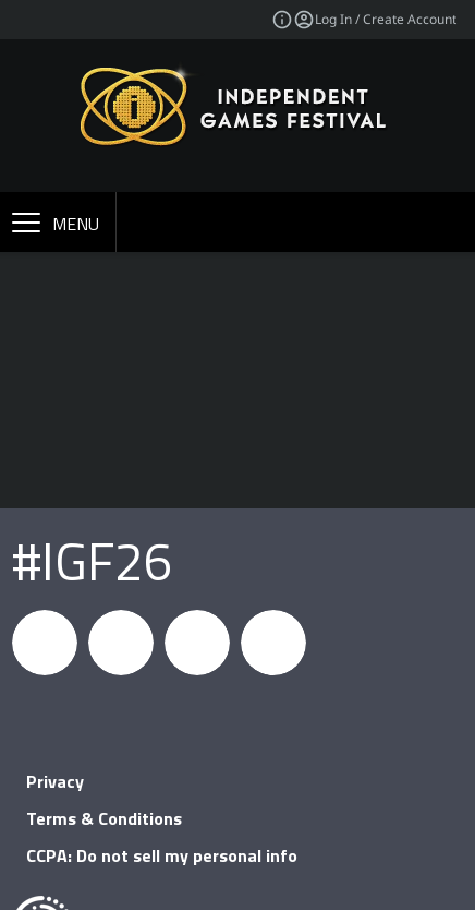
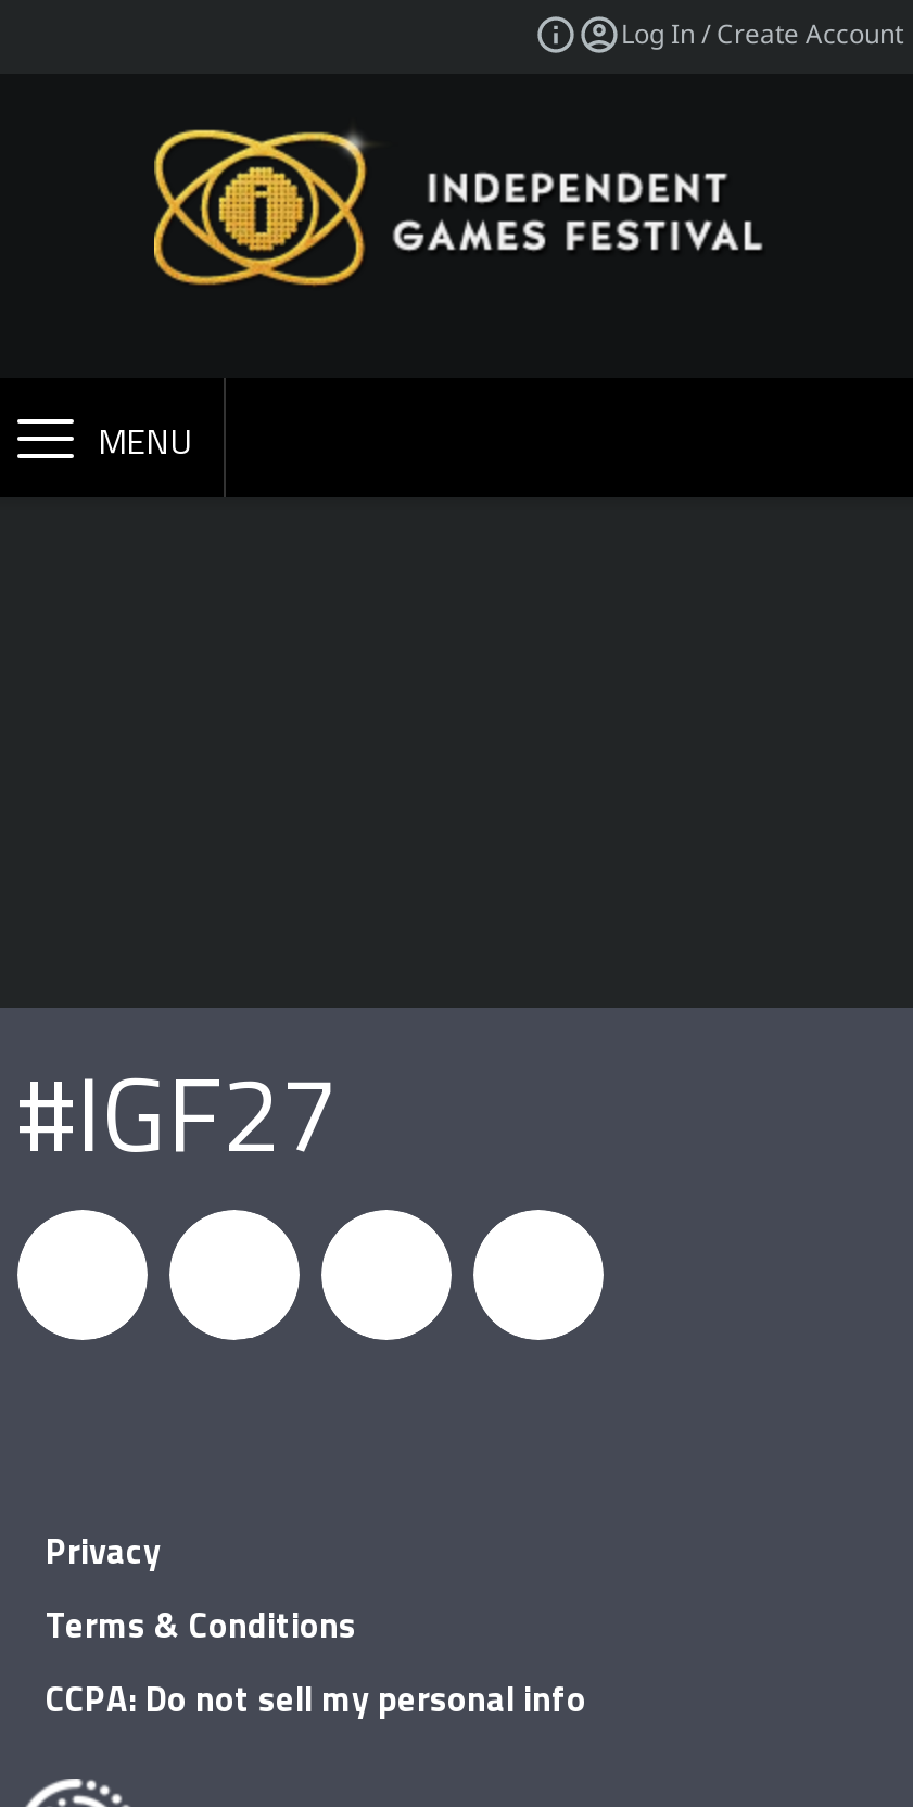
[12,522,173,601] #IGF26 -> [17,1034,339,1192] #IGF27

